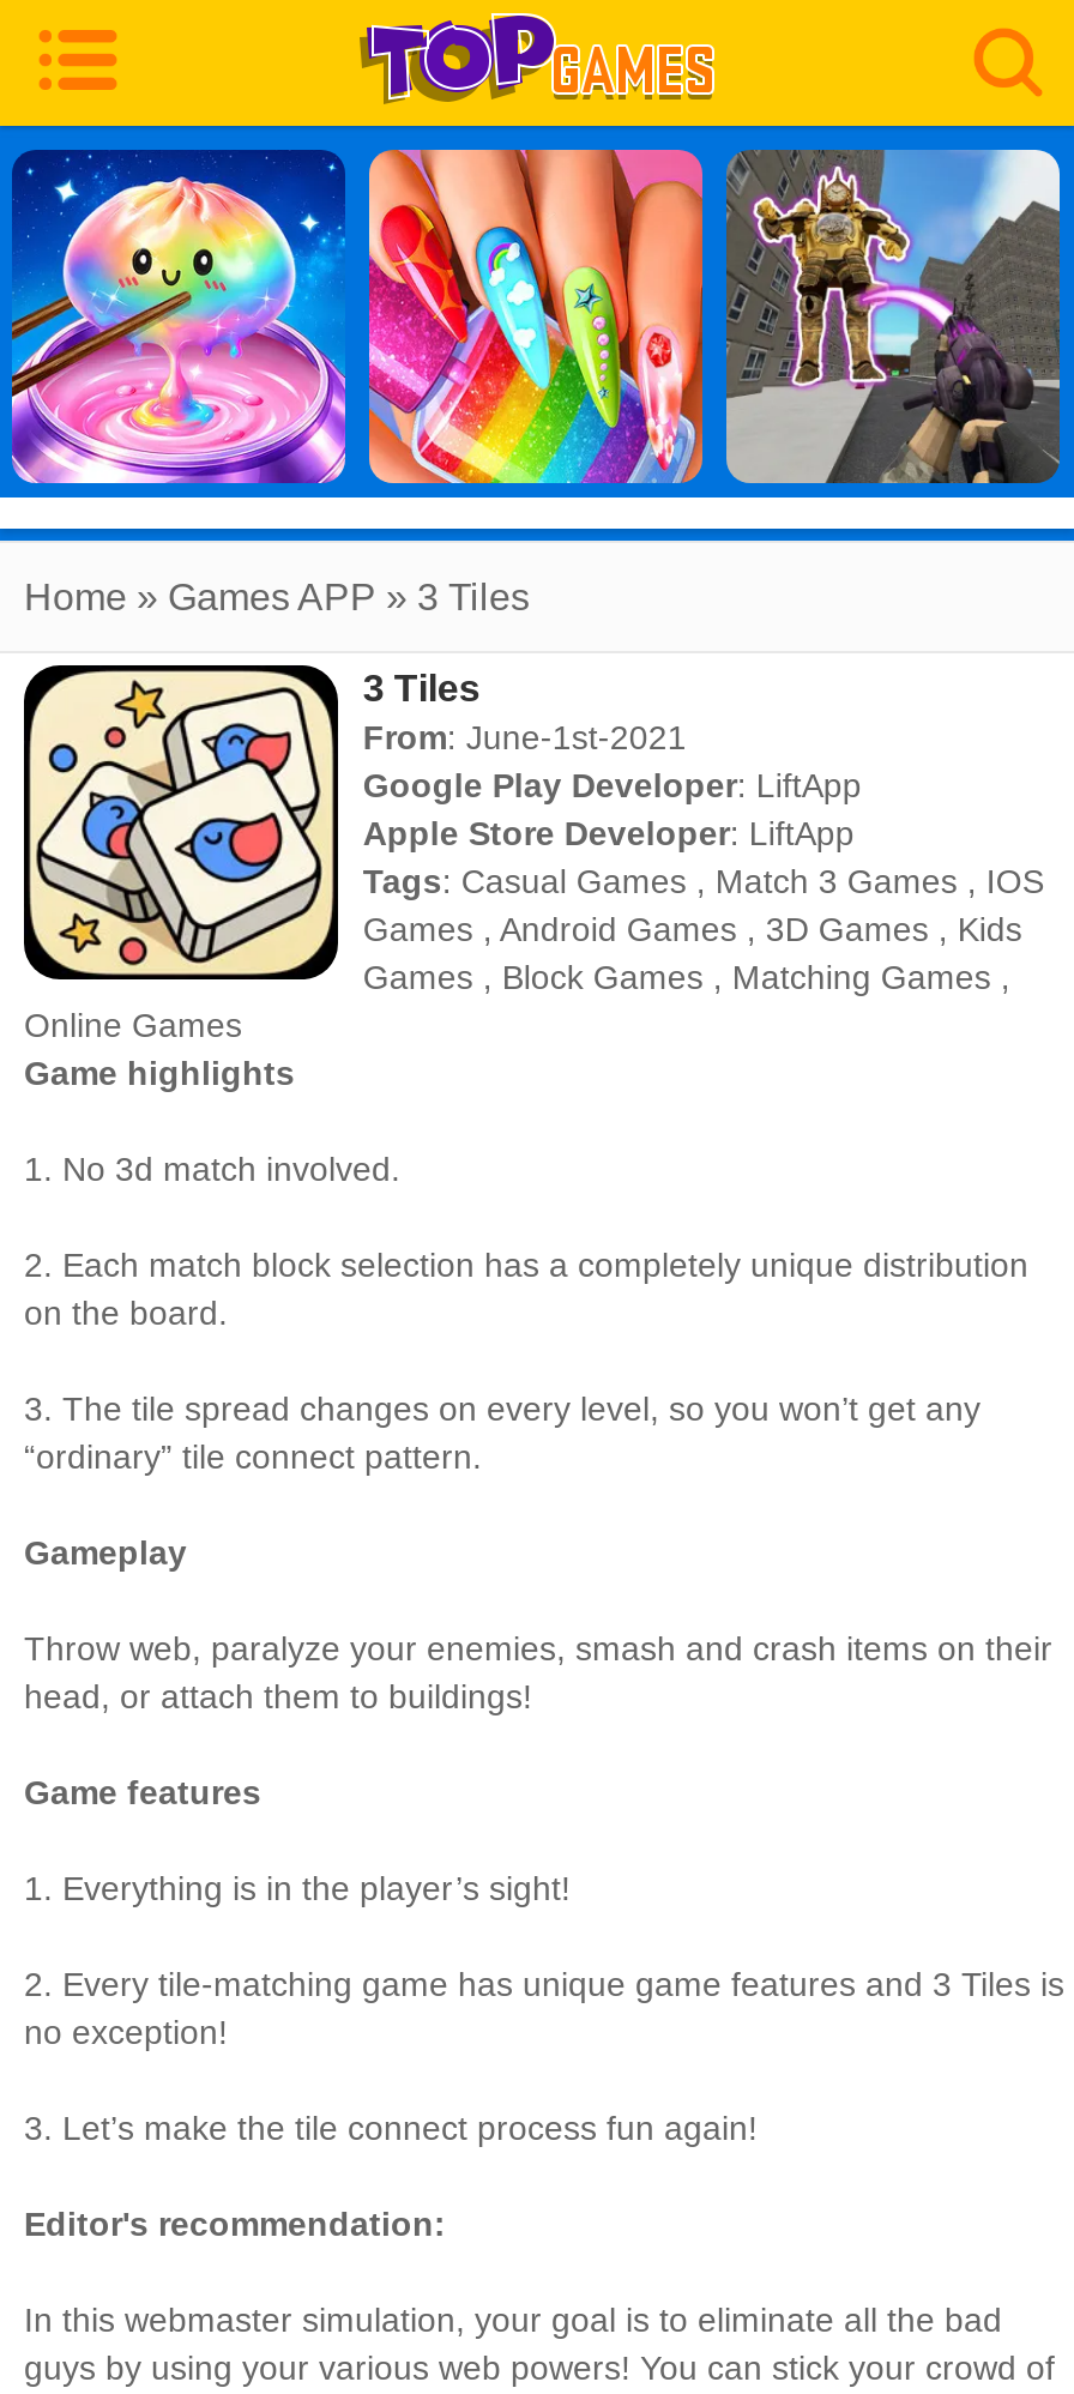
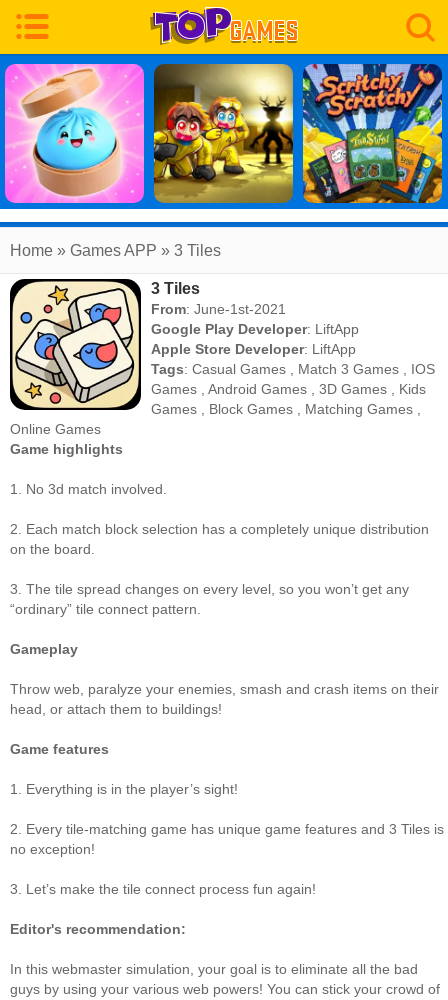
[10,147,345,486] [image] -> [4,63,145,204] [image]
[367,147,705,486] [image] -> [153,63,294,204] [image]
[724,147,1062,486] [image] -> [302,63,443,204] [image]

